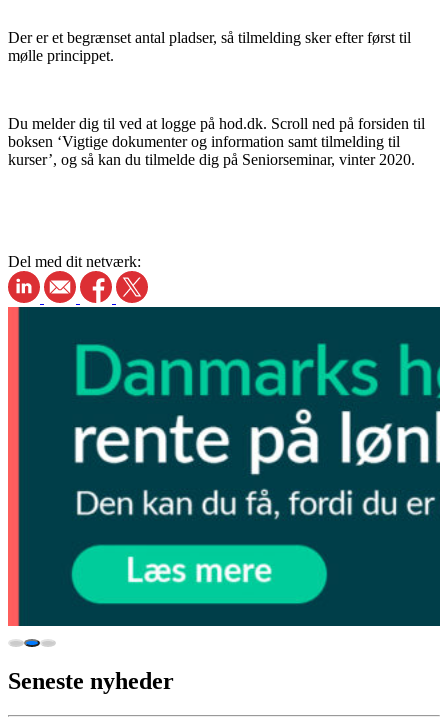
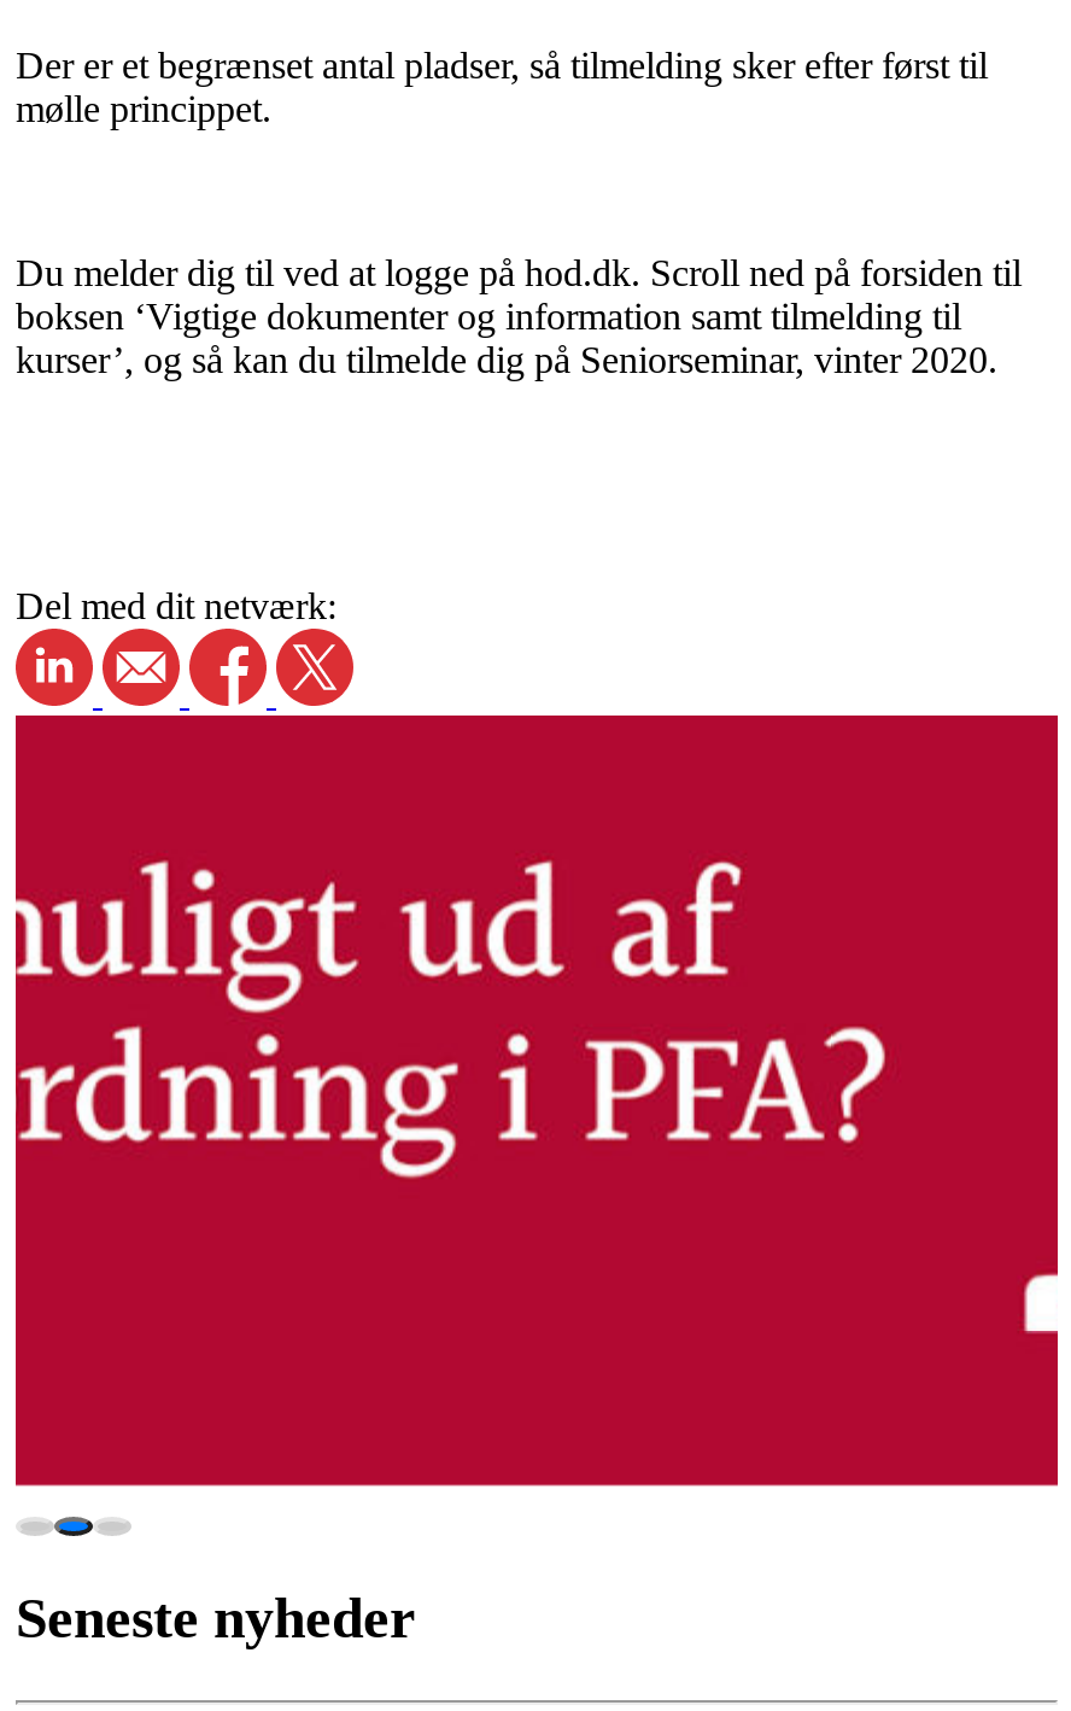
[8,306,441,627] [image] -> [16,713,1060,1488] [image]

